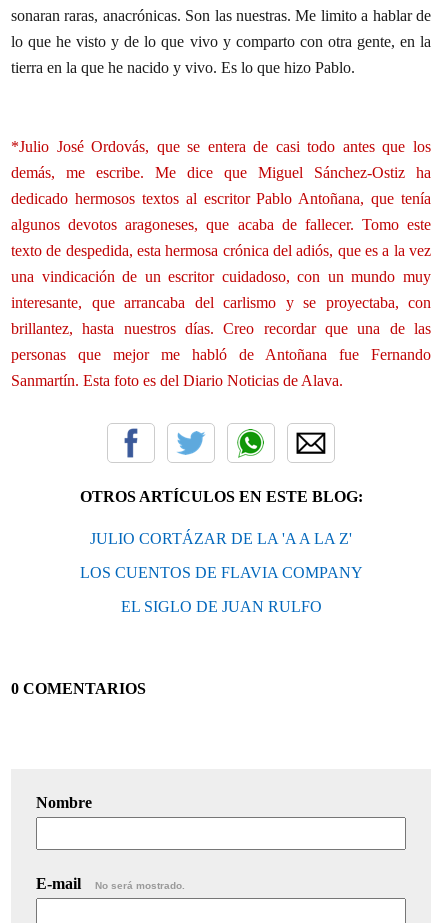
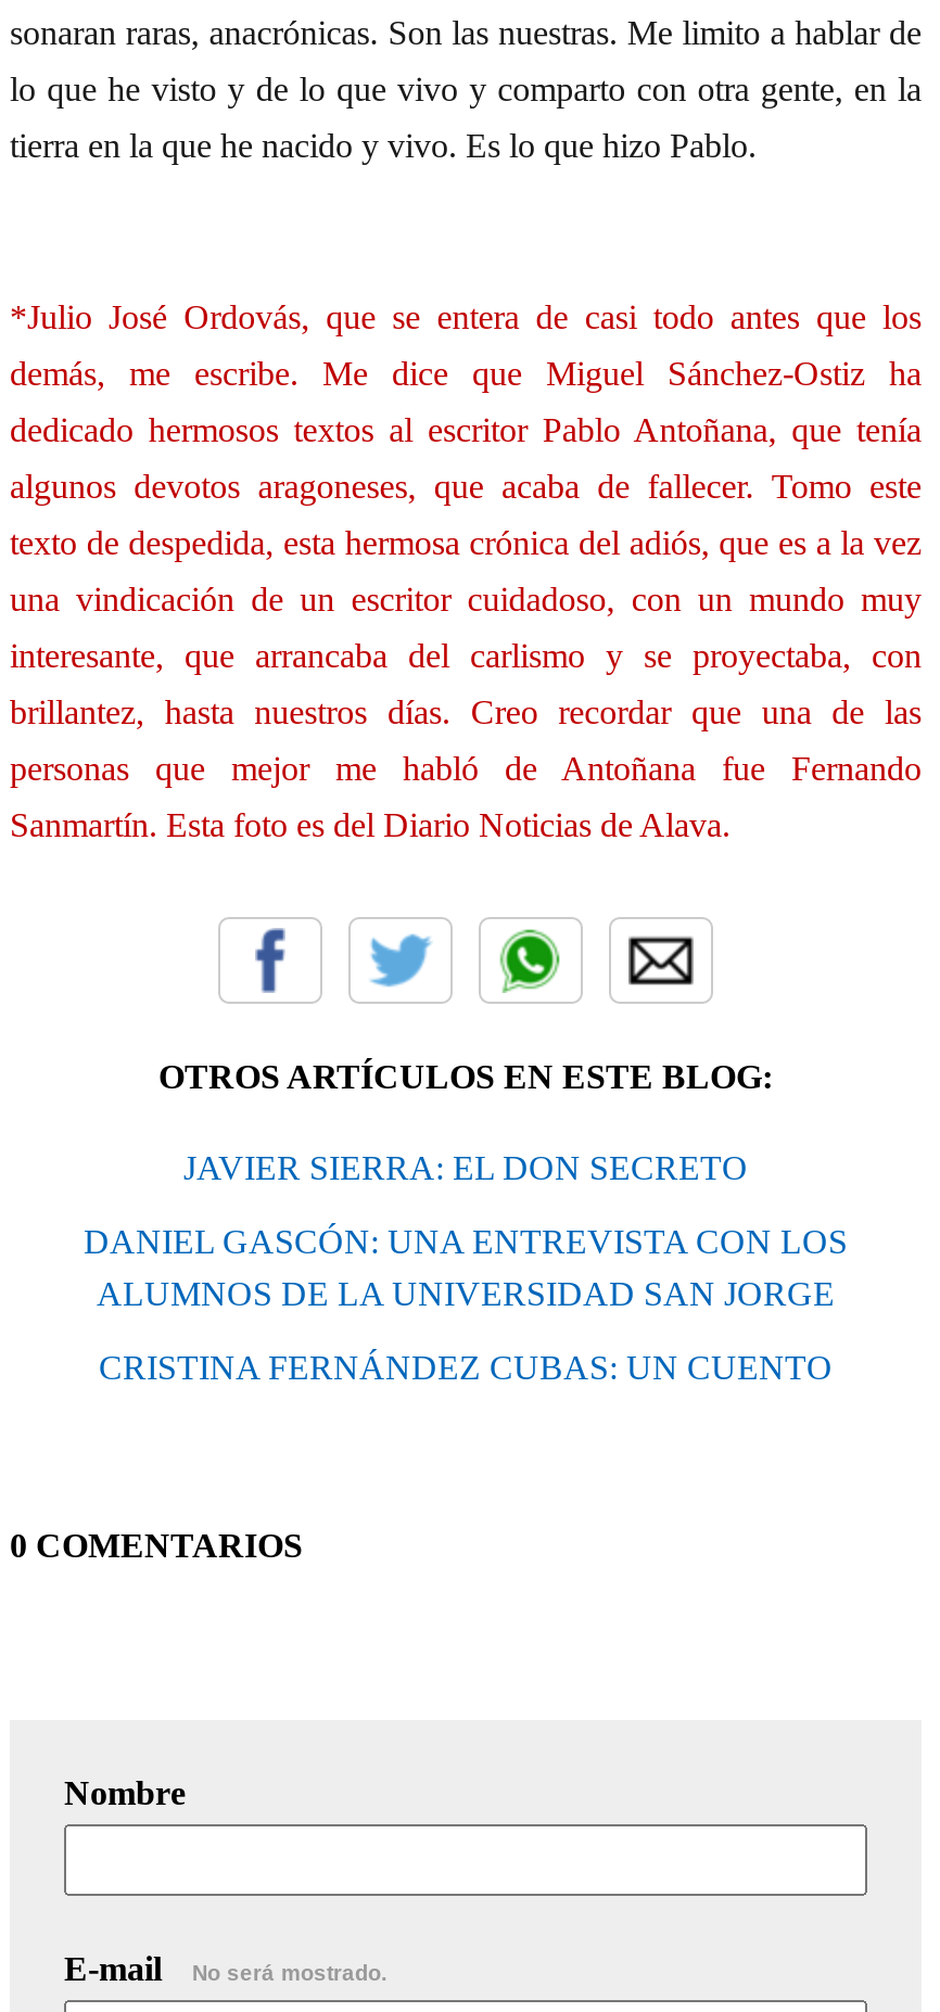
[90,530,352,547] JULIO CORTÁZAR DE LA 'A A LA Z' -> [183,1149,748,1186] JAVIER SIERRA: EL DON SECRETO
[79,564,362,581] LOS CUENTOS DE FLAVIA COMPANY -> [84,1223,848,1312] DANIEL GASCÓN: UNA ENTREVISTA CON LOS | ALUMNOS DE LA UNIVERSIDAD SAN JORGE
[120,598,321,615] EL SIGLO DE JUAN RULFO -> [99,1349,833,1386] CRISTINA FERNÁNDEZ CUBAS: UN CUENTO

